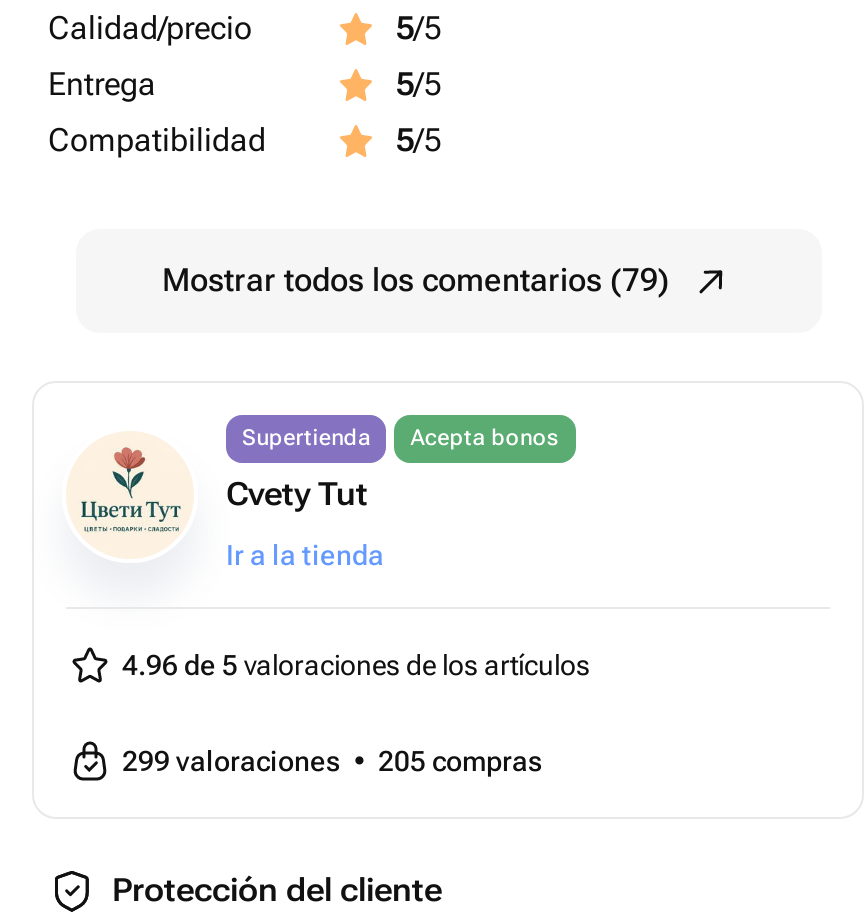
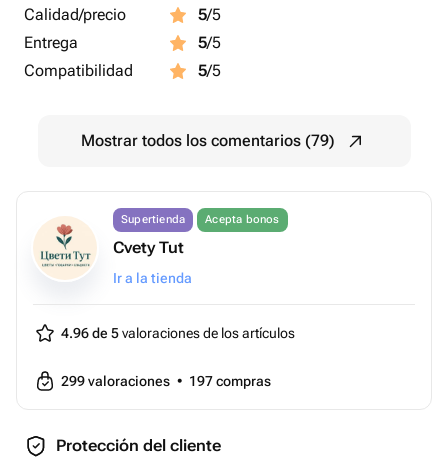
[122,745,542,777] 299 valoraciones • 205 compras -> [61,373,271,389] 299 valoraciones • 197 compras

